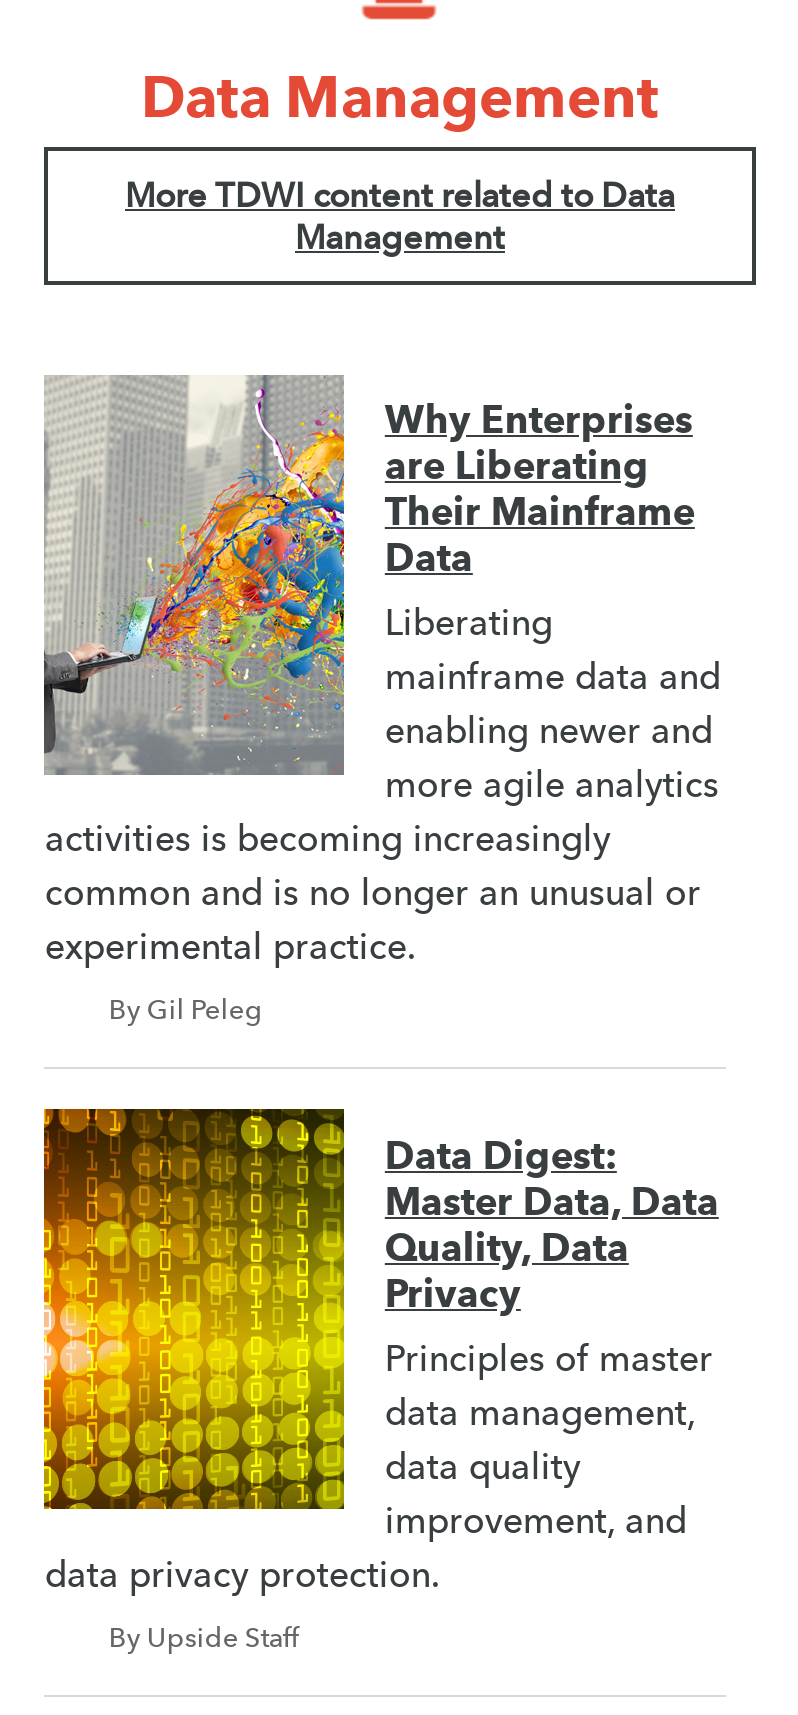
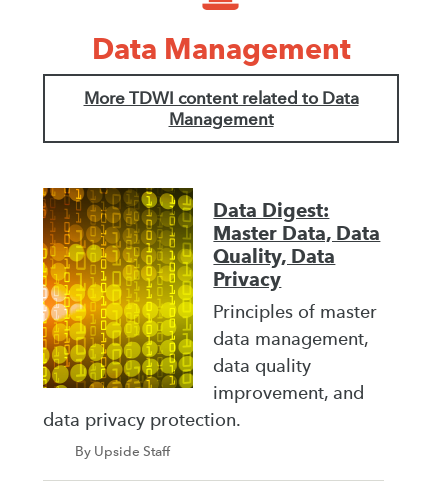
[42,373,721,1027] [image] | Why Enterprises | are Liberating | Their Mainframe | Data | Liberating | mainframe data and | enabling newer and | more agile analytics | activities is becoming increasingly | common and is no longer an unusual or | experimental practice. | By Gil Peleg -> none

